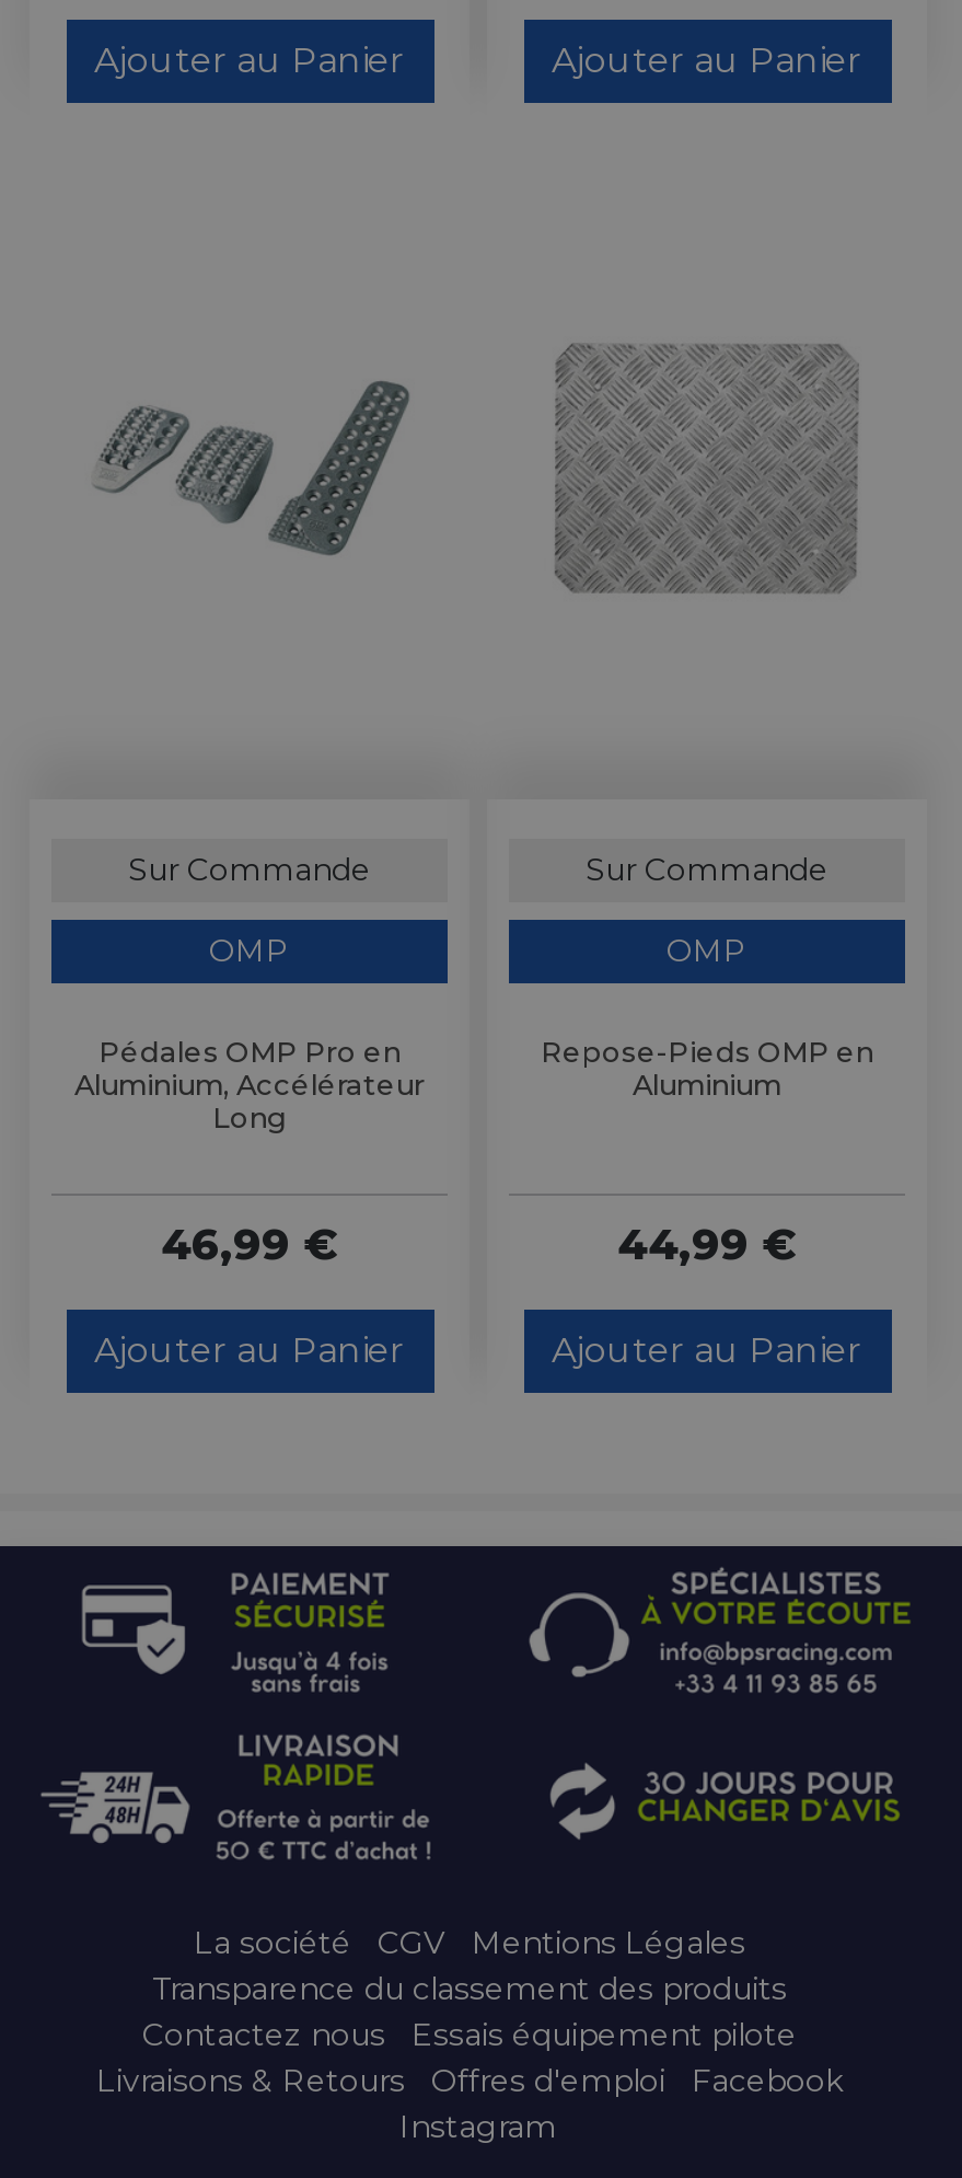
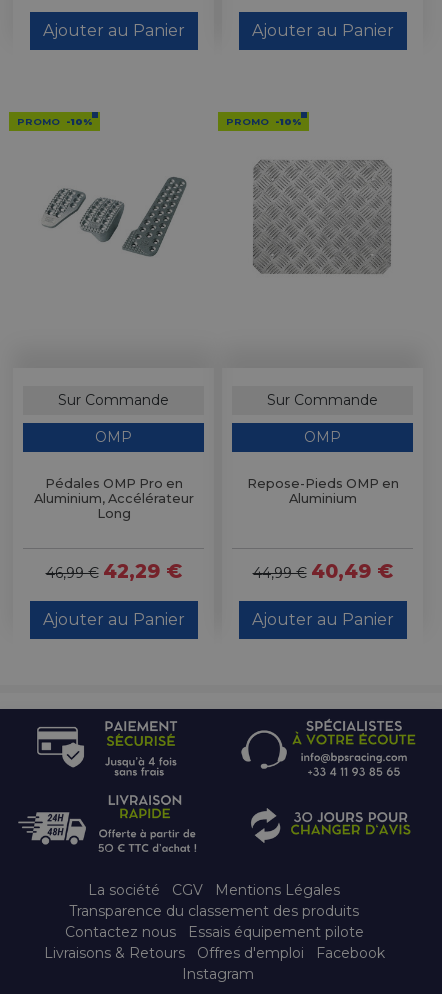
none -> [17,116,92,127] PROMO -10%
none -> [226,116,301,127] PROMO -10%
[161,1217,338,1269] 46,99 € -> [45,558,181,582] 46,99 € 42,29 €
[617,1217,797,1269] 44,99 € -> [252,558,392,582] 44,99 € 40,49 €

